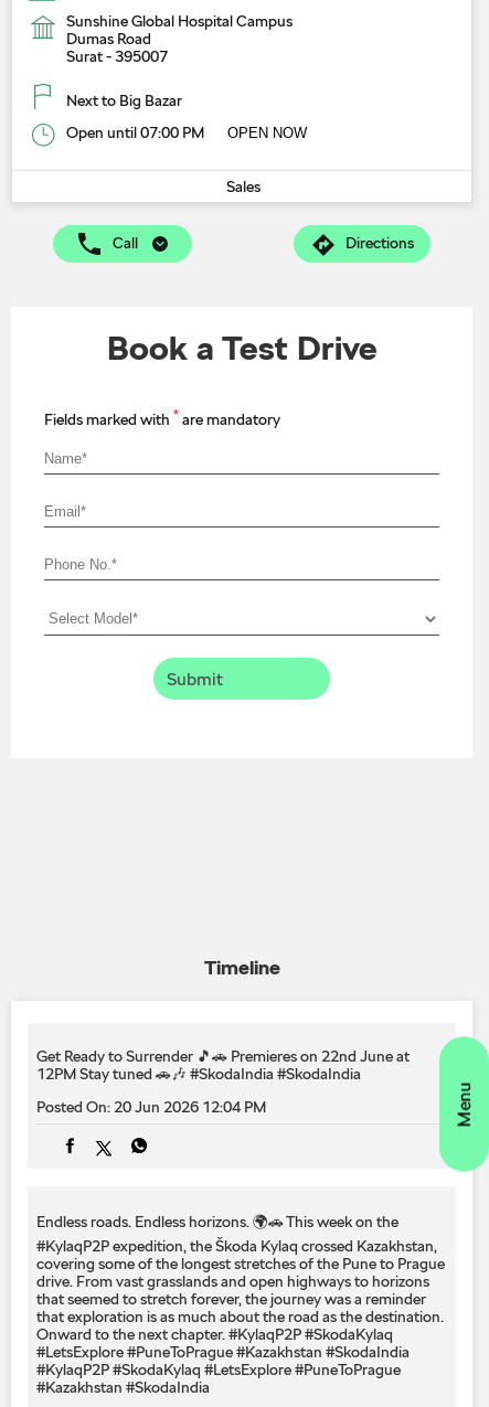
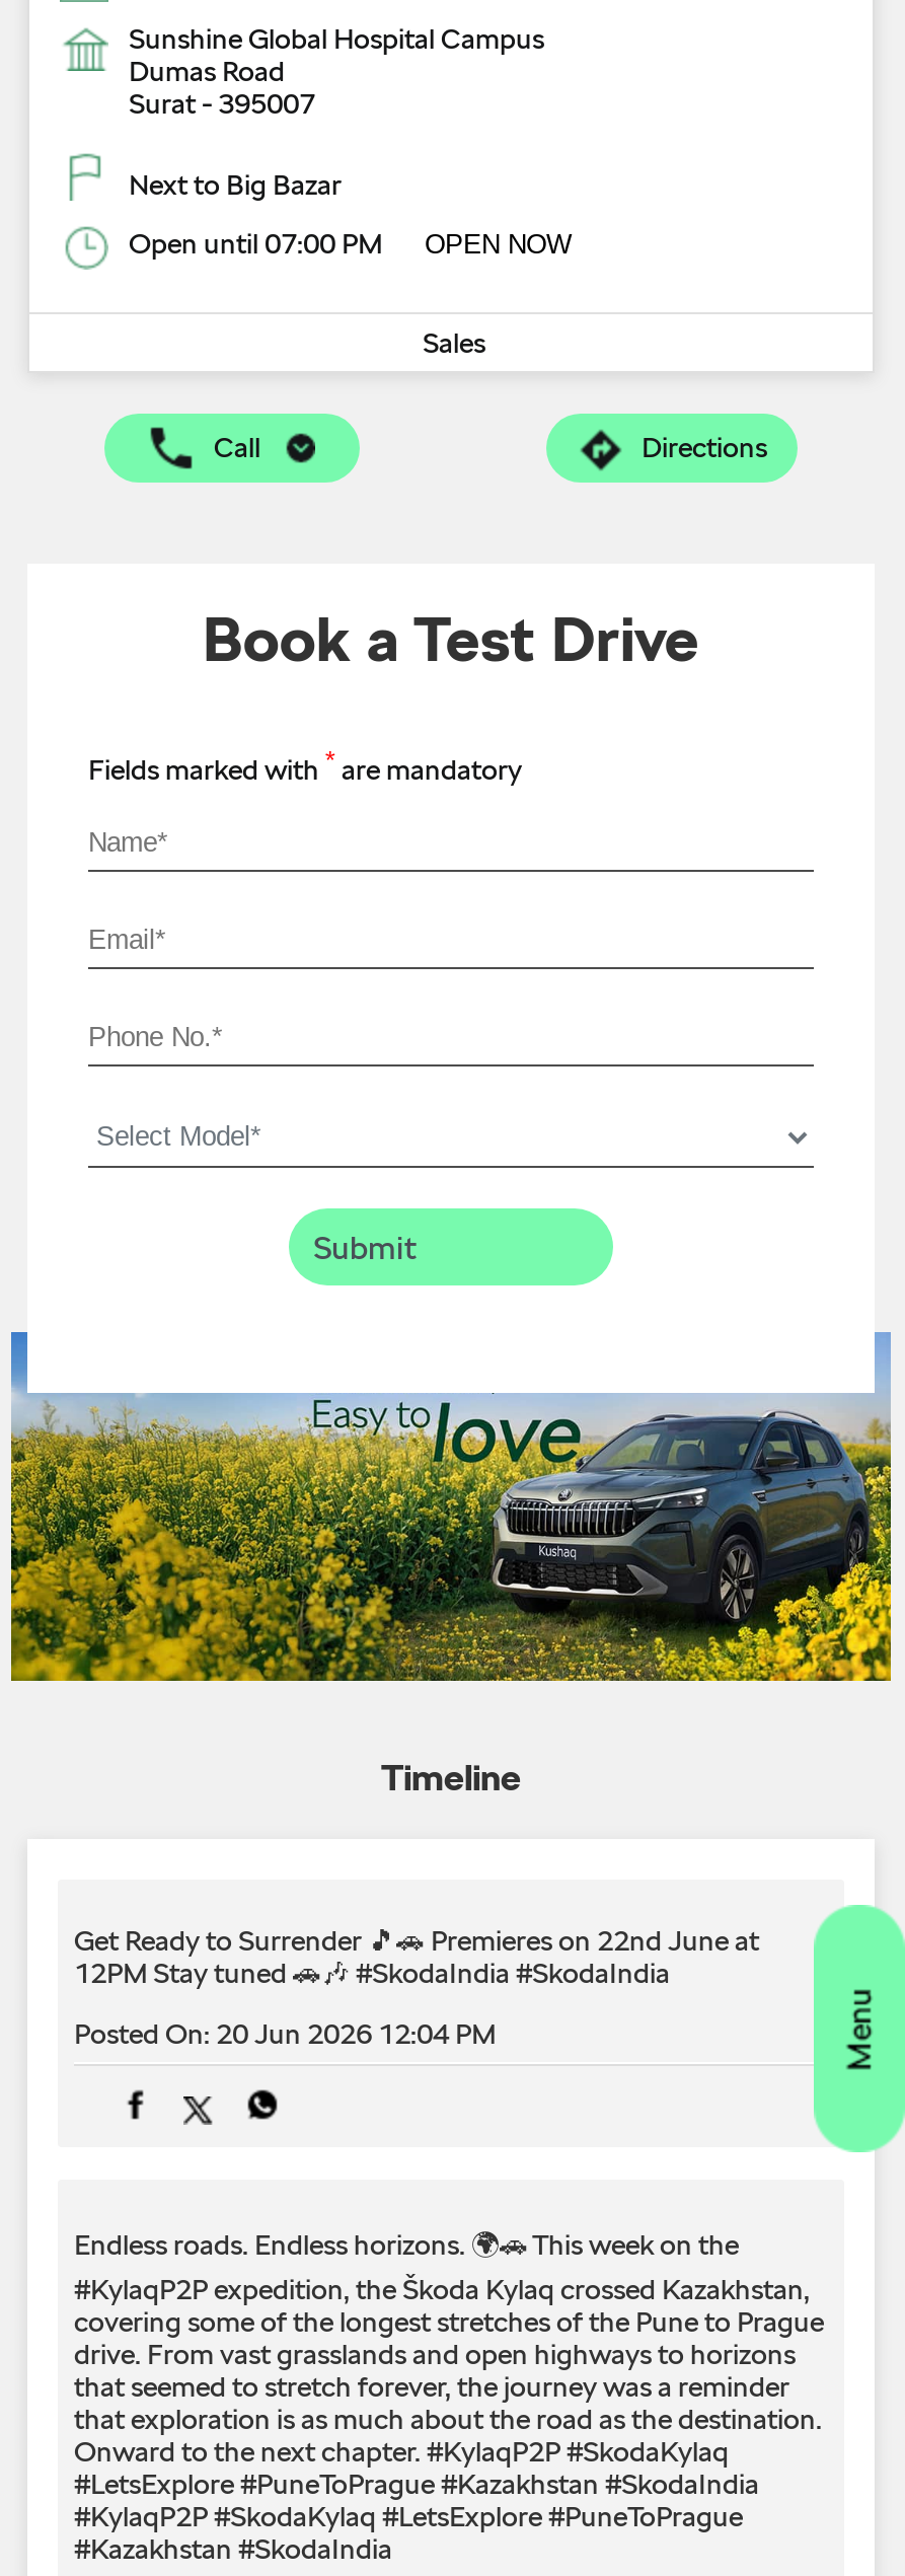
none -> [9,1330,893,1683] [image]

